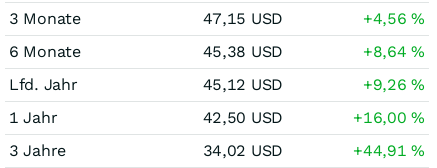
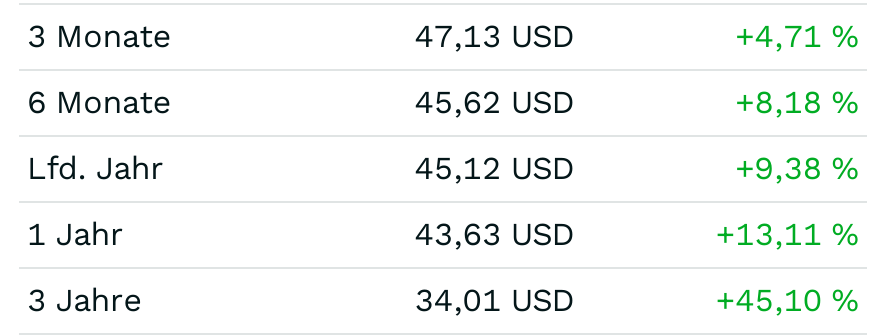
[203,9,283,28] 47,15 USD -> [414,17,575,55] 47,13 USD
[363,9,425,28] +4,56% -> [735,17,859,55] +4,71%
[203,42,283,61] 45,38 USD -> [414,83,575,121] 45,62 USD
[363,42,425,61] +8,64% -> [735,83,859,121] +8,18%
[363,75,425,94] +9,26% -> [735,149,859,187] +9,38%
[203,108,283,127] 42,50 USD -> [414,215,575,253] 43,63 USD
[353,108,425,127] +16,00% -> [716,215,859,253] +13,11%
[203,141,283,160] 34,02 USD -> [414,281,575,319] 34,01 USD
[353,141,425,160] +44,91% -> [716,281,859,319] +45,10%

